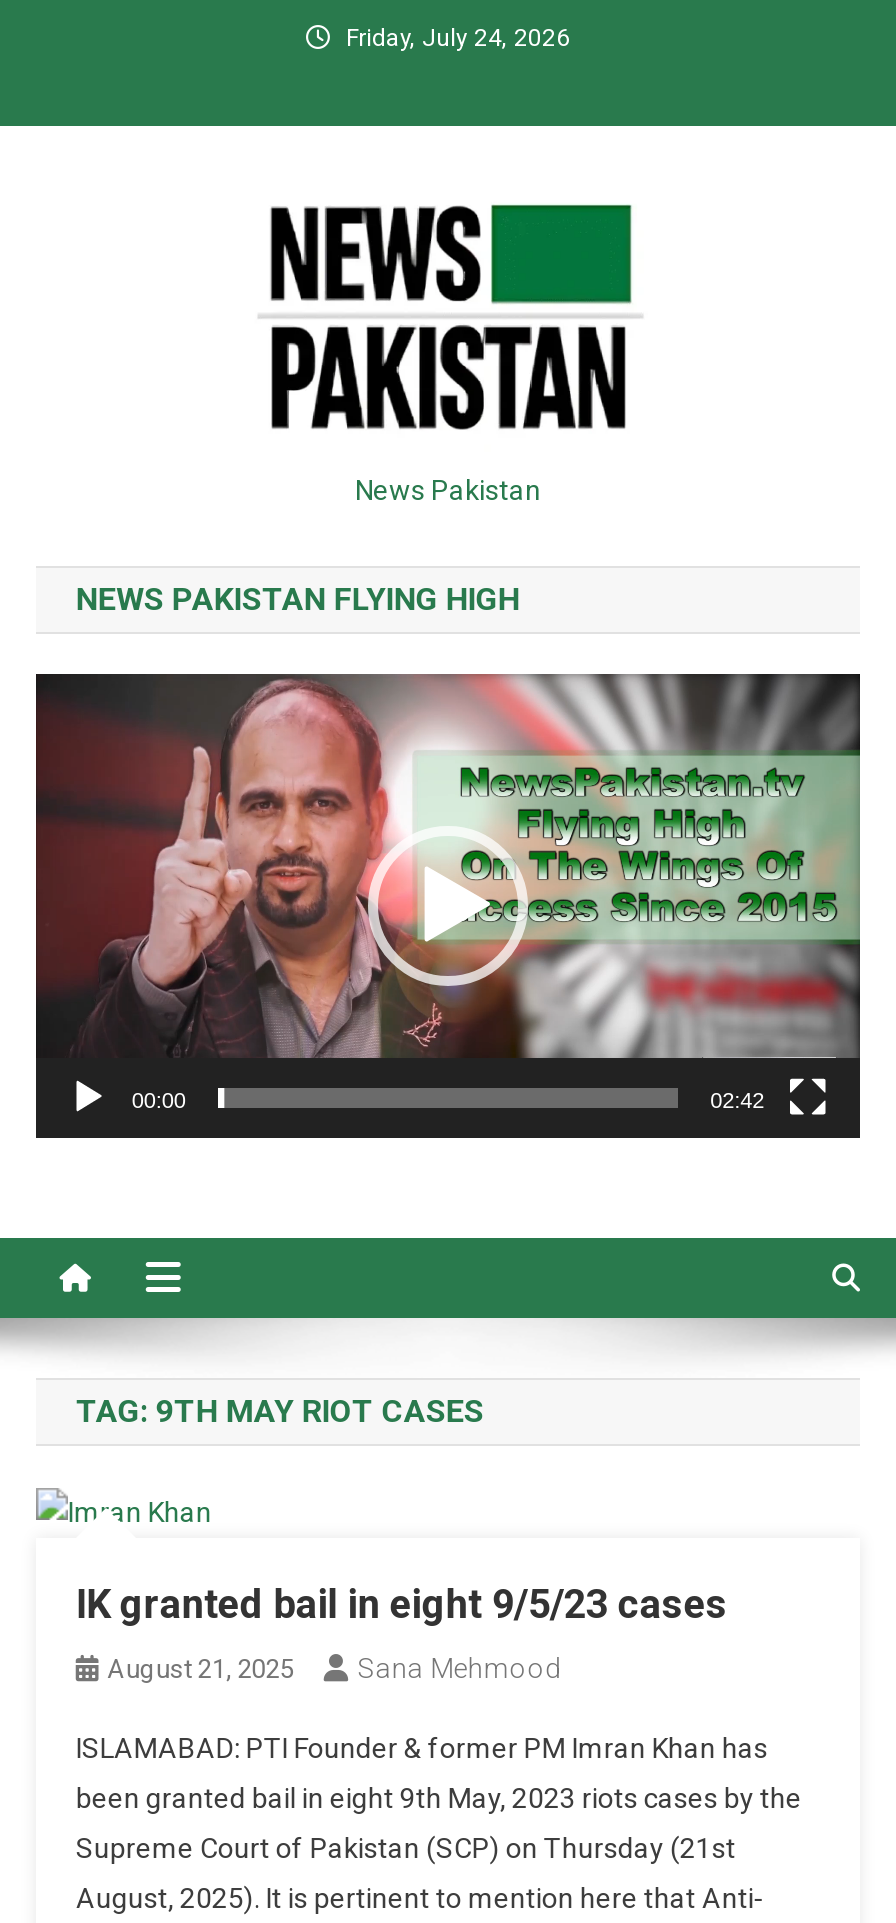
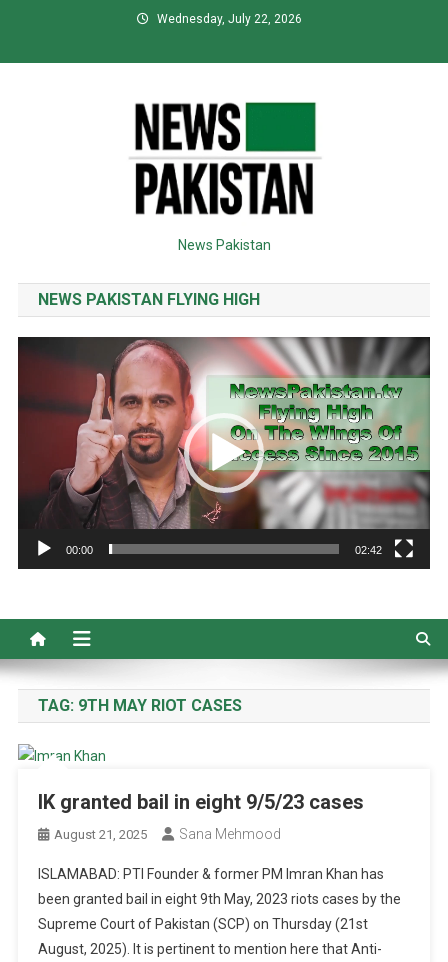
[346,24,570,52] Friday, July 24, 2026 -> [156,12,301,26] Wednesday, July 22, 2026

